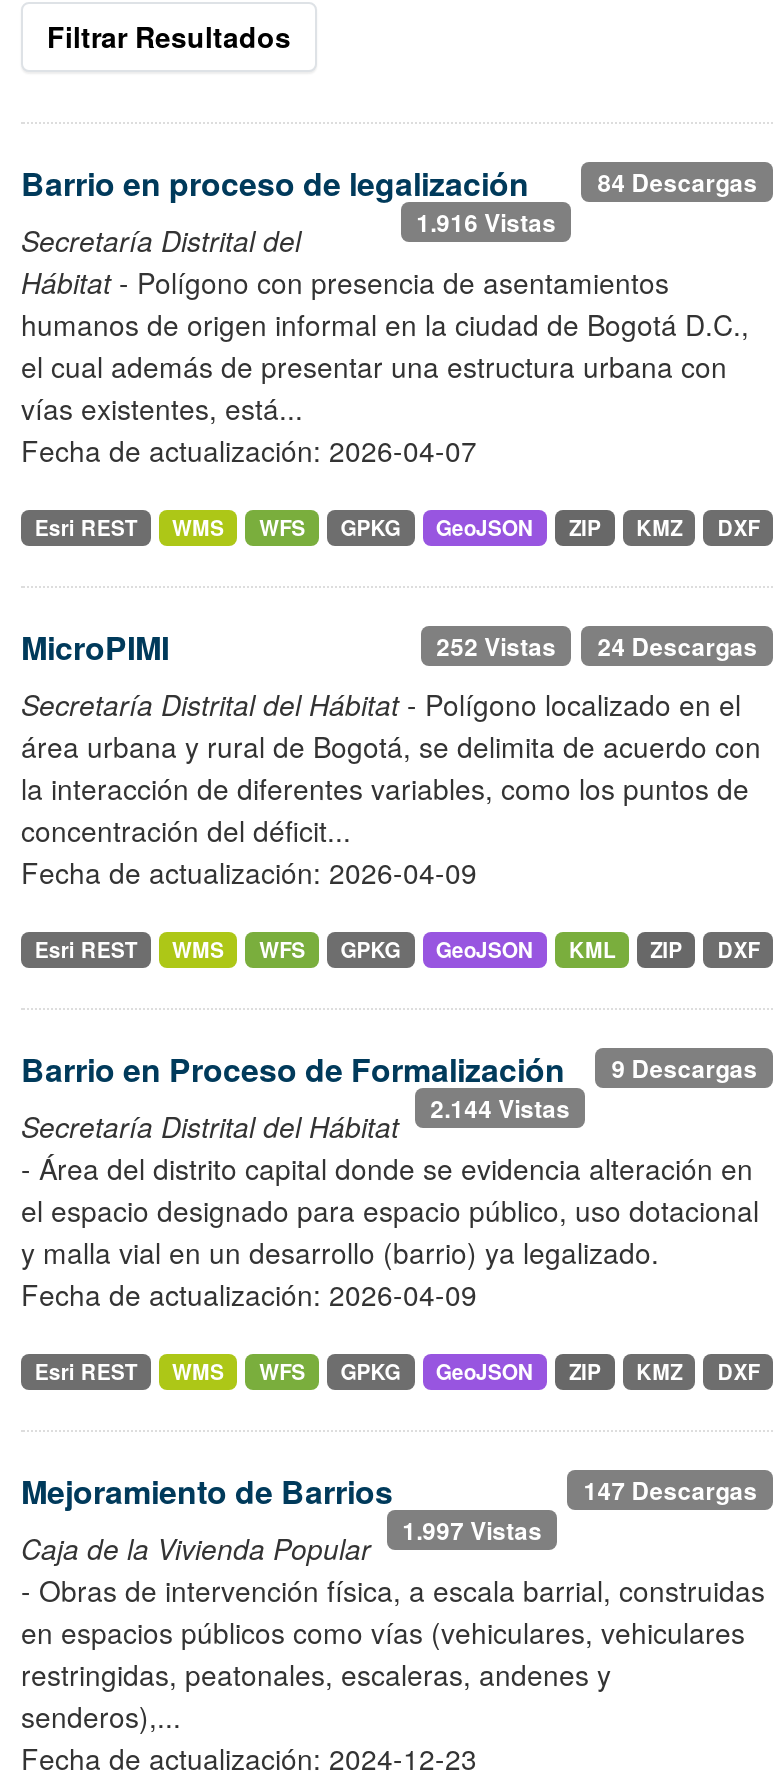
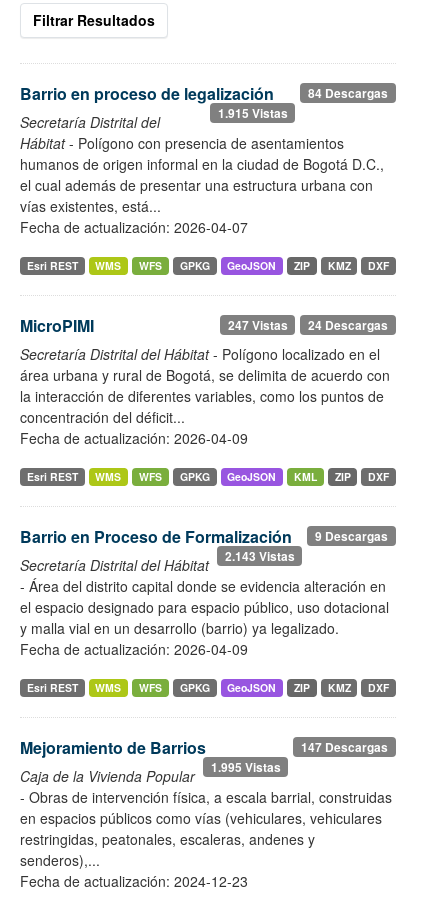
[416,204,556,240] 1.916 Vistas -> [218,104,288,122] 1.915 Vistas
[436,628,757,664] 252 Vistas 24 Descargas -> [228,316,388,334] 247 Vistas 24 Descargas
[21,1090,570,1146] Secretaría Distrital del Hábitat 2.144 Vistas -> [20,547,295,575] Secretaría Distrital del Hábitat 2.143 Vistas
[21,1512,542,1568] Caja de la Vivienda Popular 1.997 Vistas -> [20,758,281,786] Caja de la Vivienda Popular 1.995 Vistas

